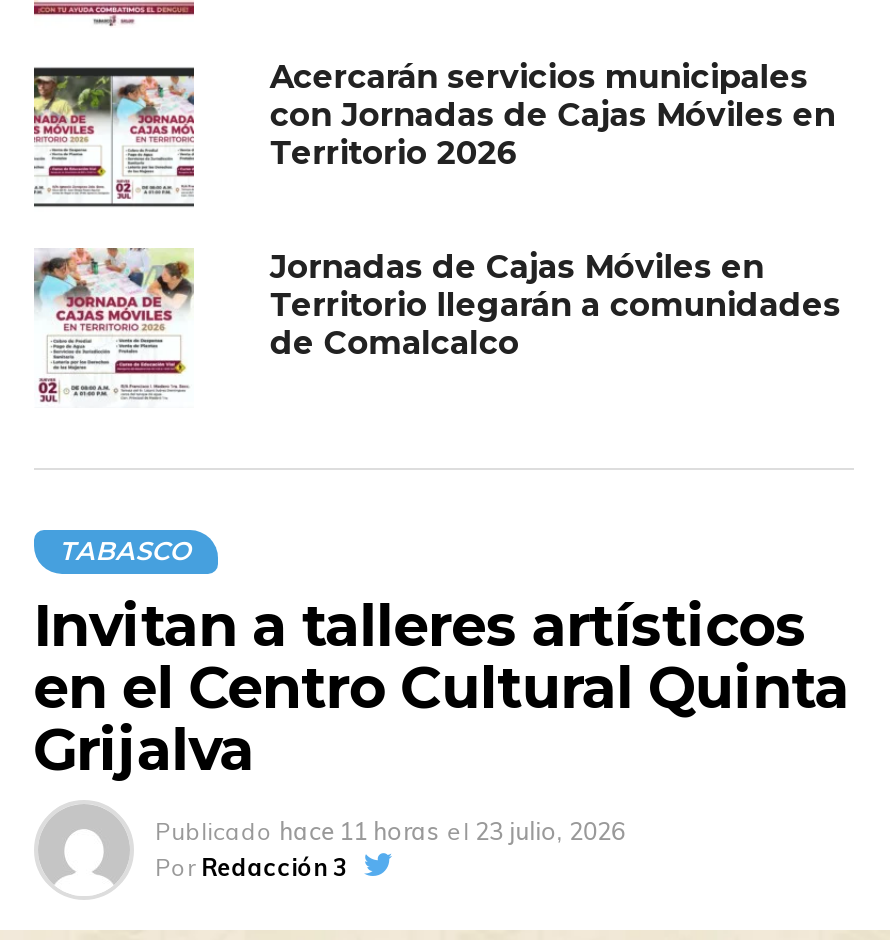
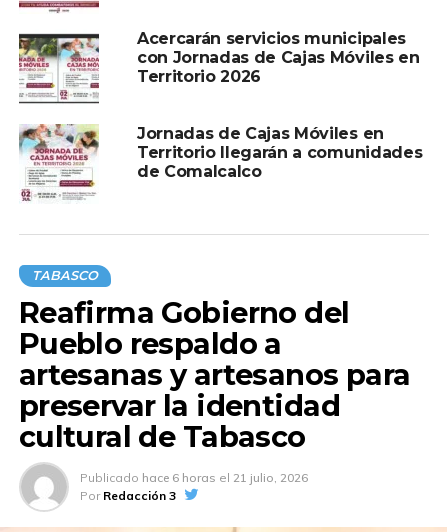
[33,591,849,785] Invitan a talleres artísticos | en el Centro Cultural Quinta | Grijalva -> [19,295,411,454] Reafirma Gobierno del | Pueblo respaldo a | artesanas y artesanos para | preservar la identidad | cultural de Tabasco
[155,817,625,847] Publicado hace 11 horas el 23 julio, 2026 -> [80,470,308,485] Publicado hace 6 horas el 21 julio, 2026

